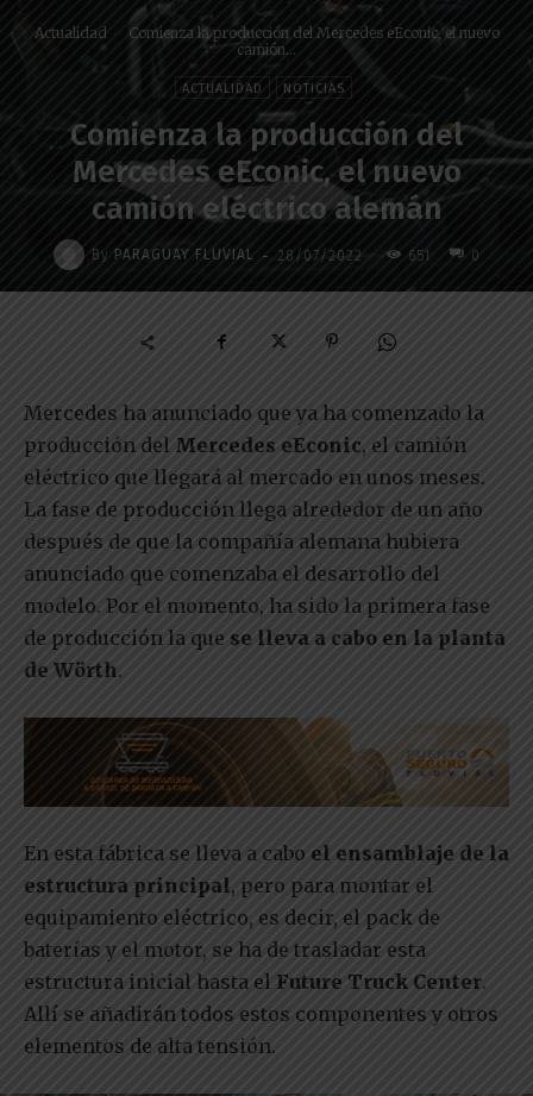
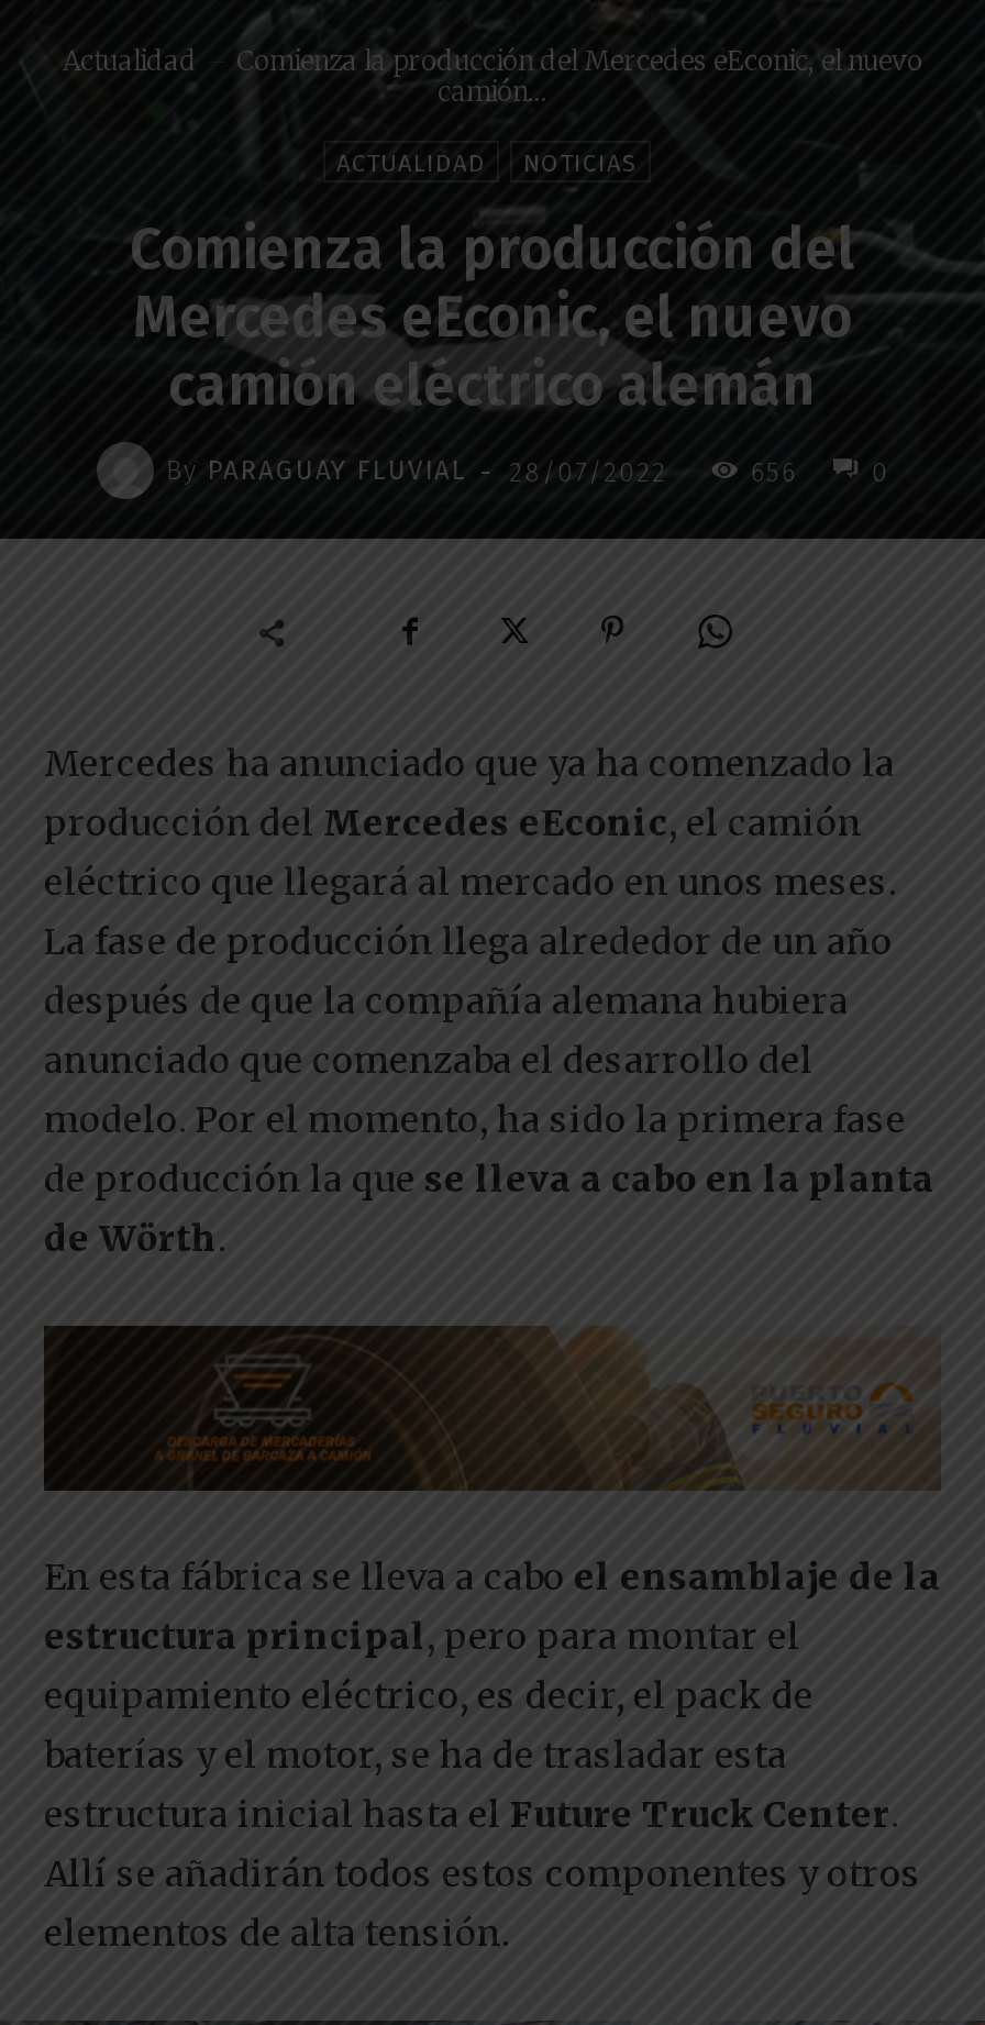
[407,247,430,263] 651 -> [751,456,797,487] 656

